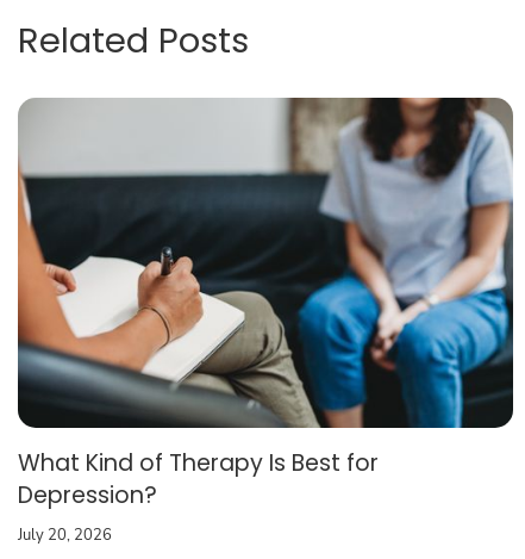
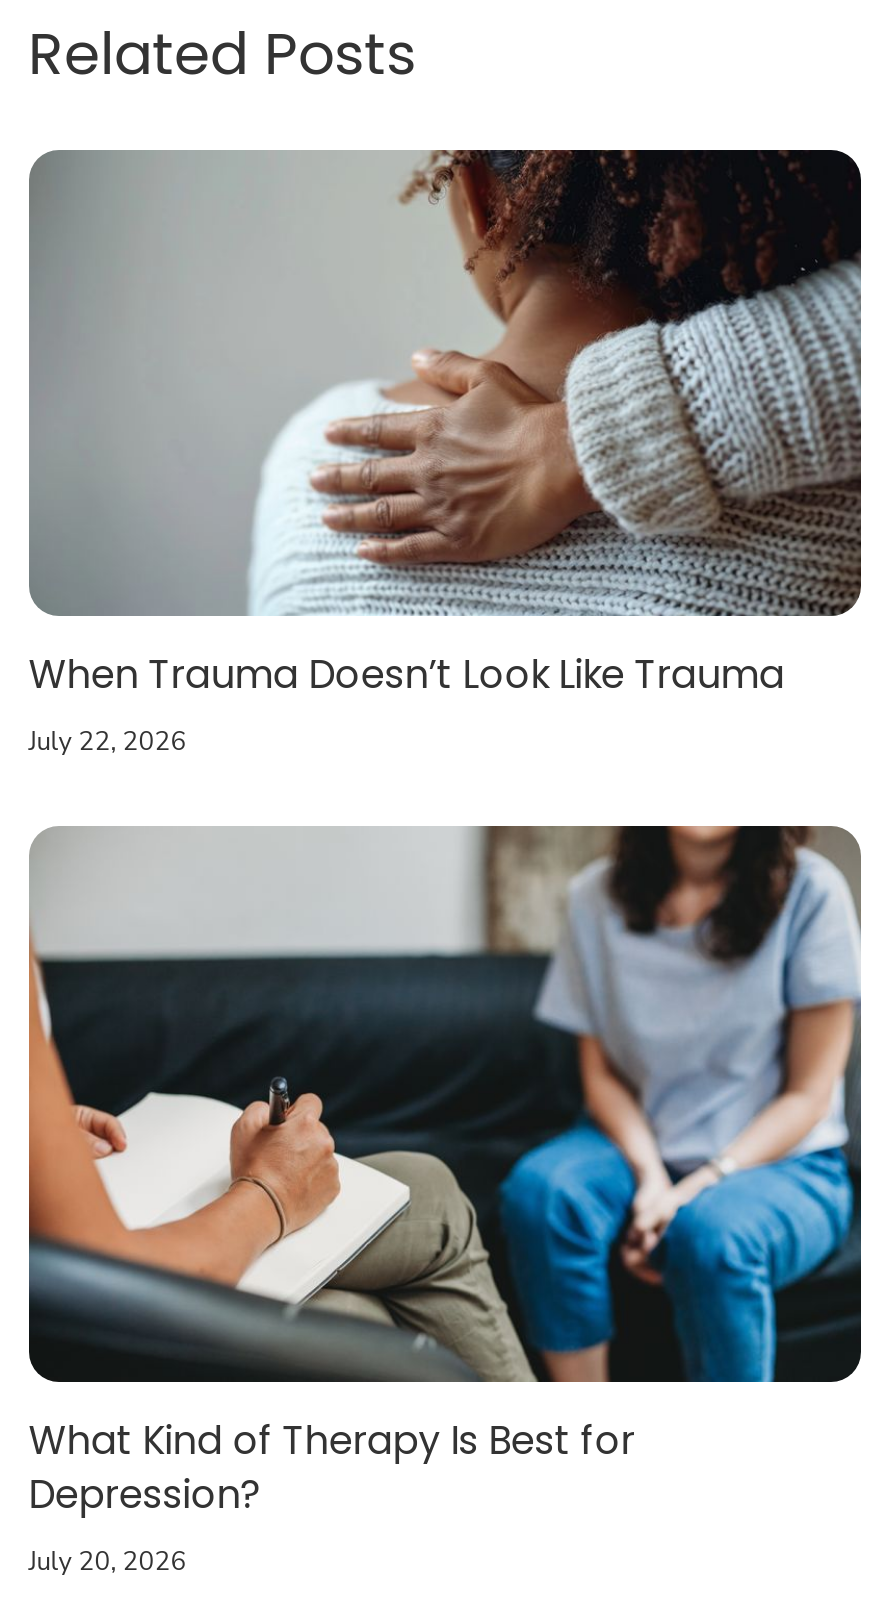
none -> [27,148,863,760] [image] | When Trauma Doesn’t Look Like Trauma | July 22, 2026

